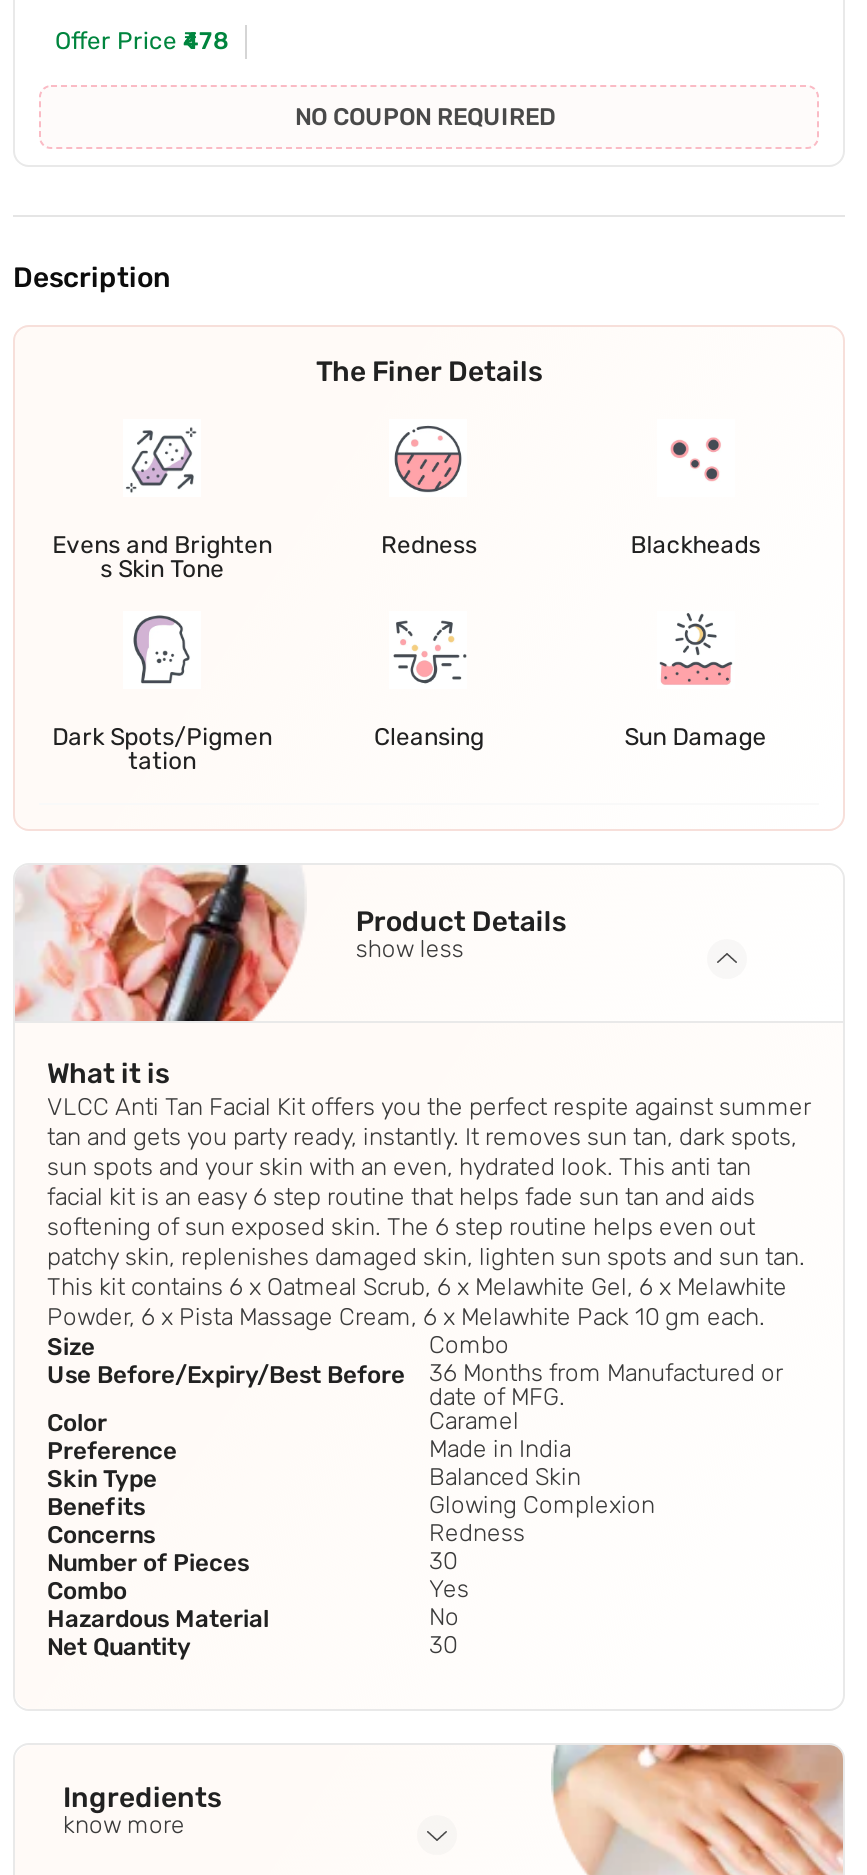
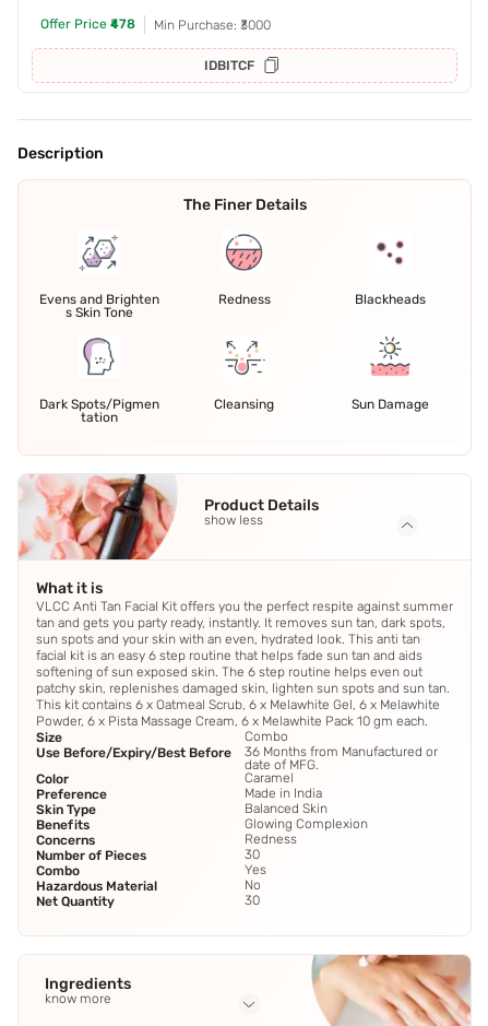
[295,104,555,132] NO COUPON REQUIRED -> [154,17,271,74] Min Purchase: ₹3000 | IDBITCF

